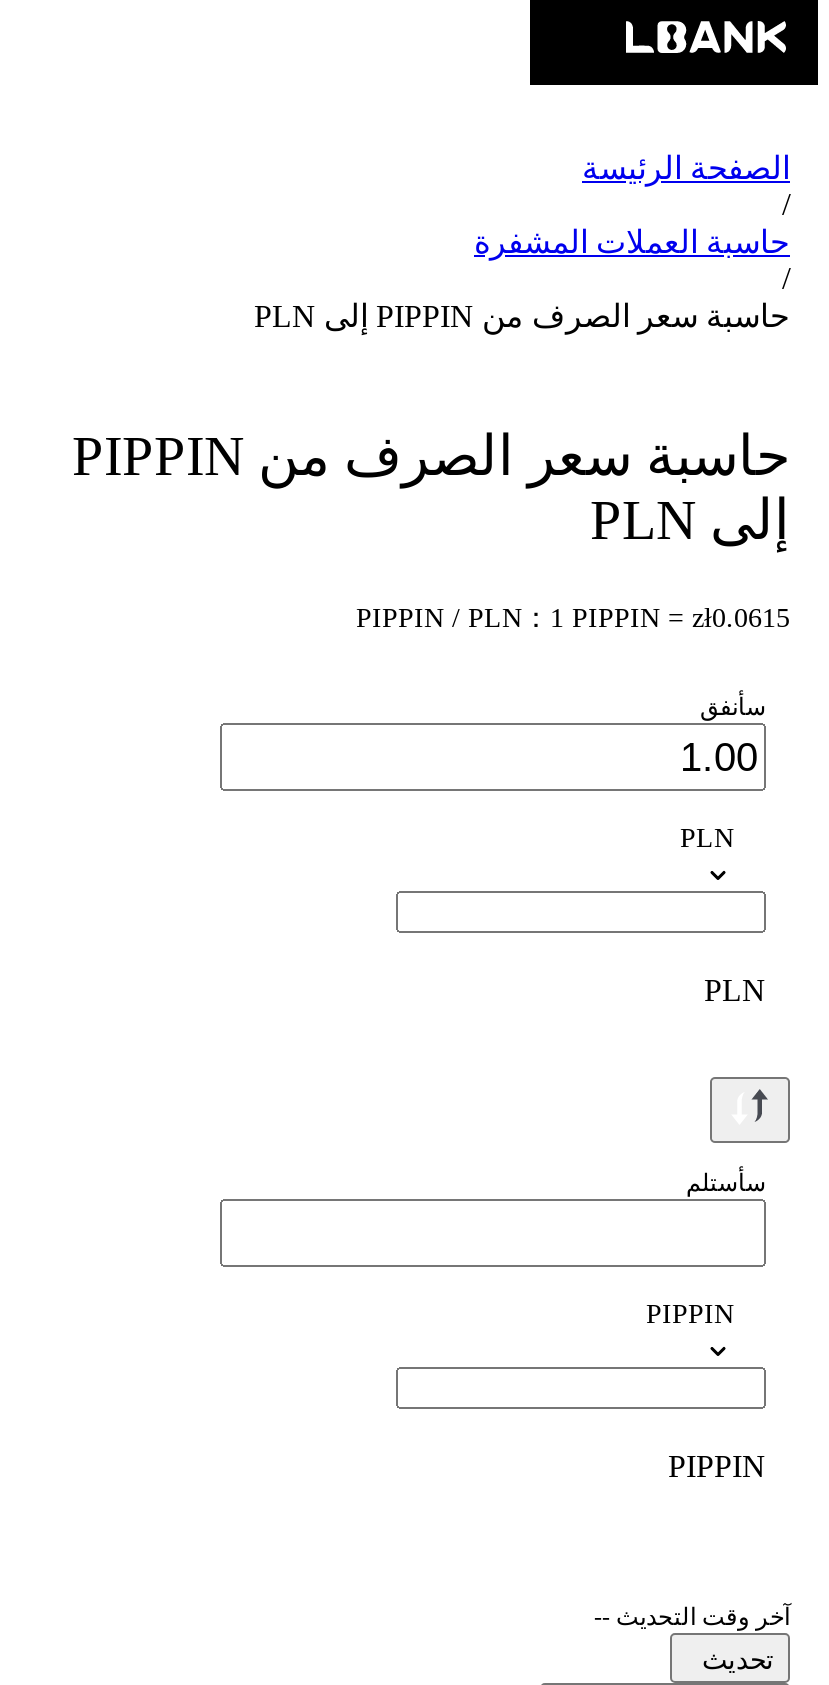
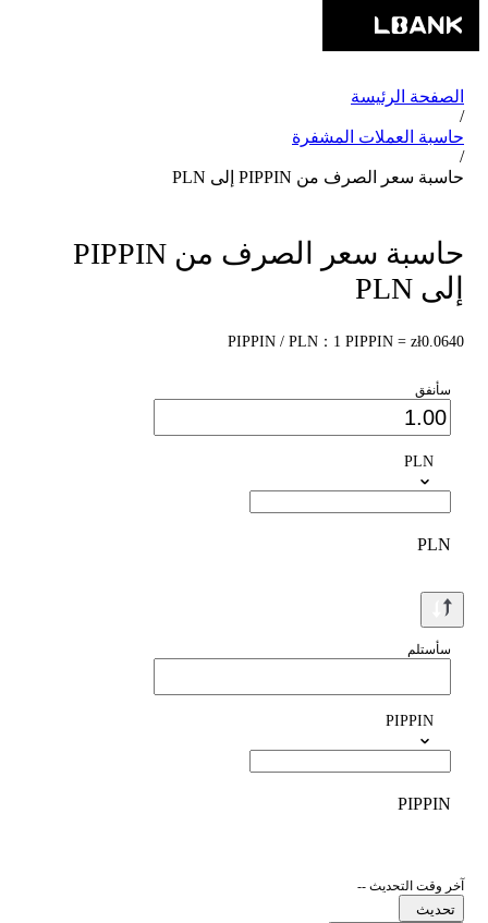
[356,604,790,634] PIPPIN / PLN：1 PIPPIN = zł0.0615 -> [228,334,464,350] PIPPIN / PLN：1 PIPPIN = zł0.0640

